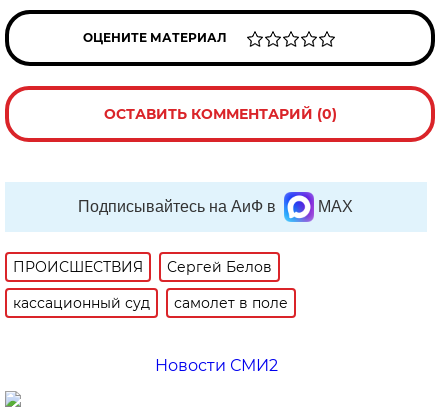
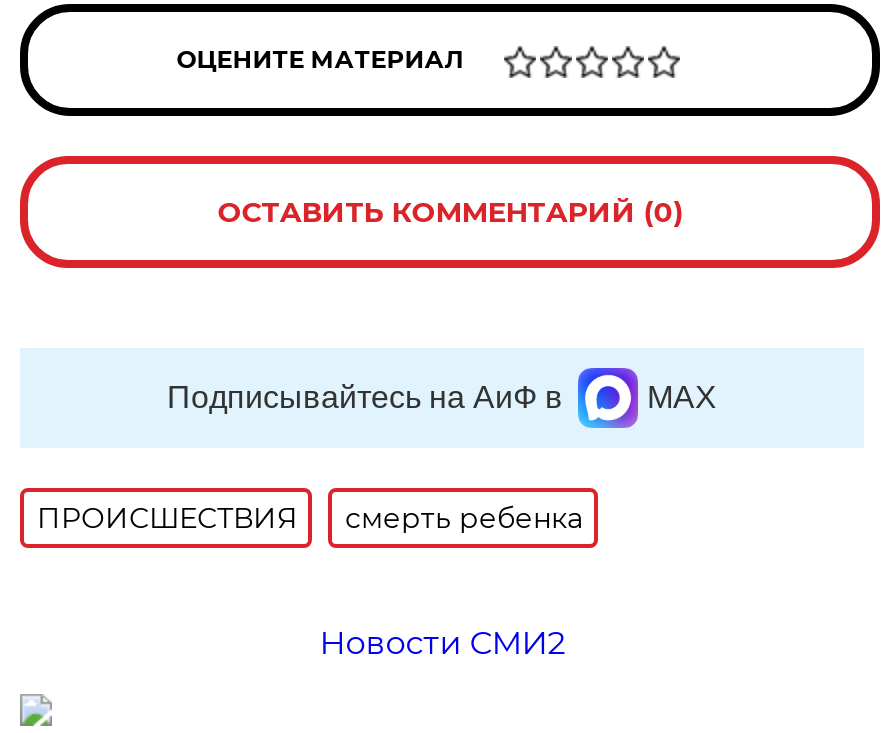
[13,258,288,312] Сергей Белов | кассационный суд | самолет в поле -> [345,500,583,536] смерть ребенка

